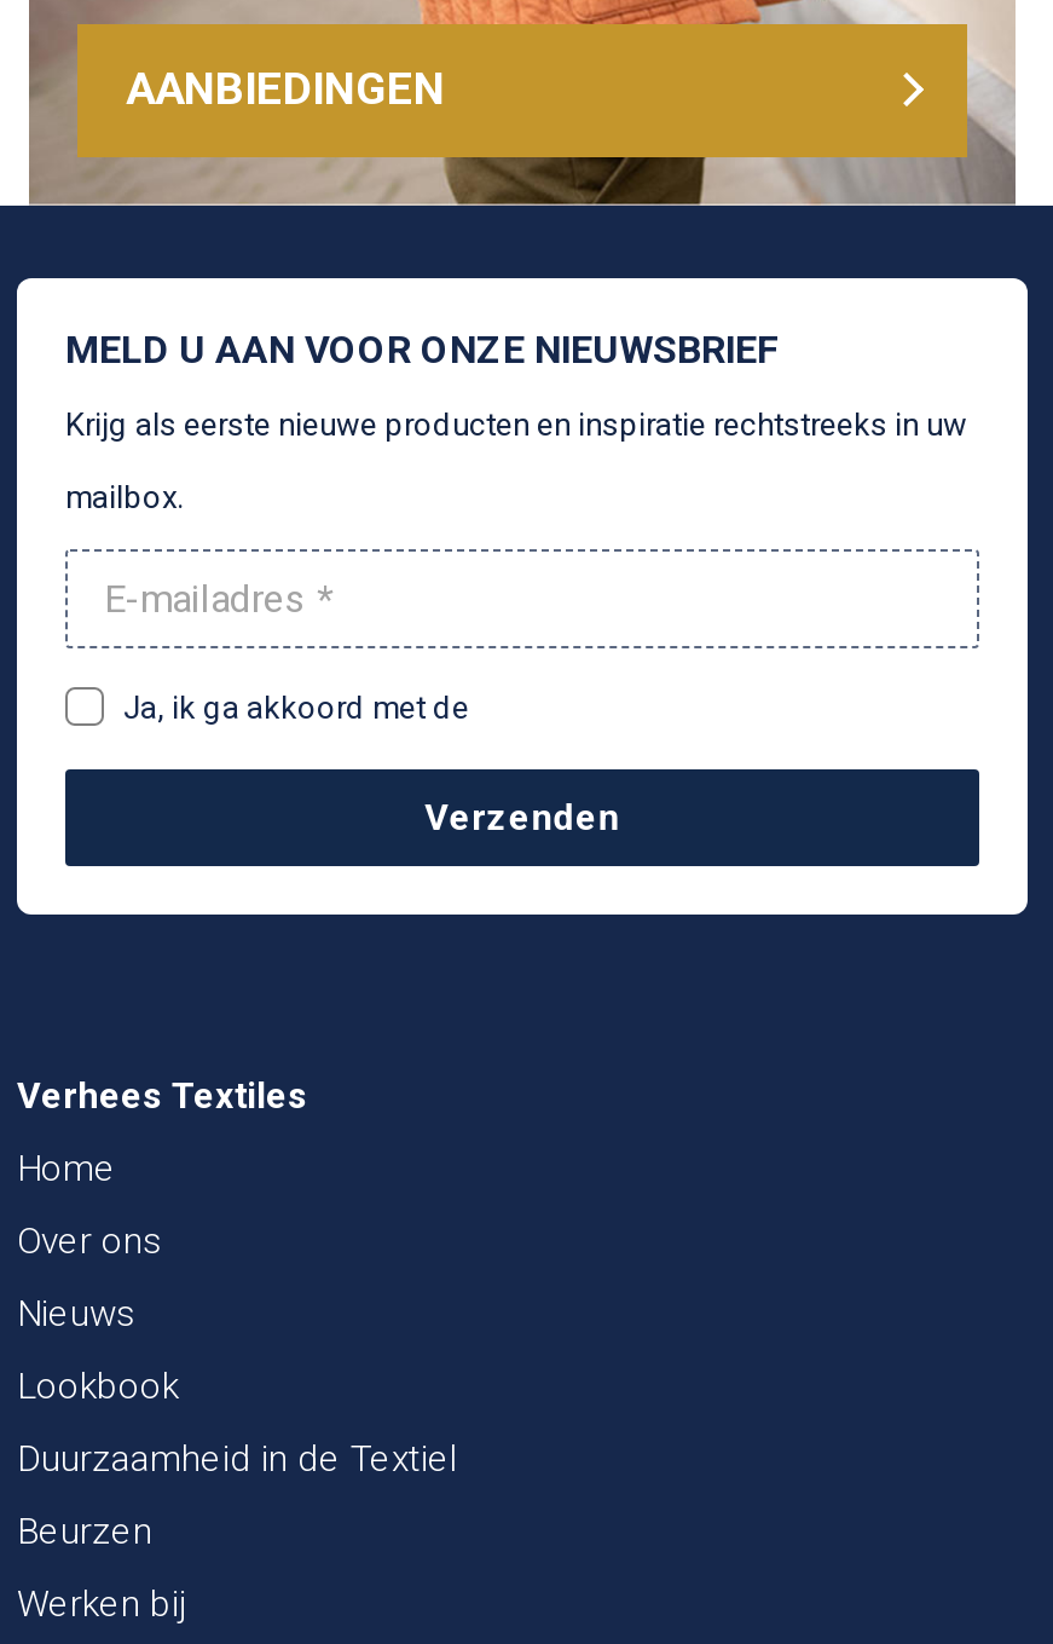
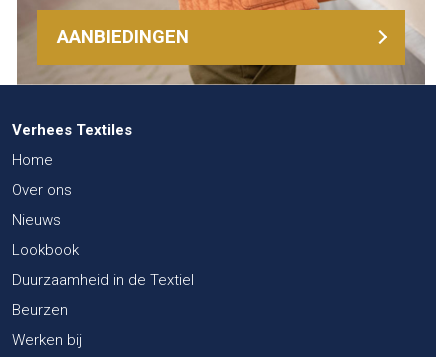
[15,276,1030,917] [image] | MELD U AAN VOOR ONZE NIEUWSBRIEF | Krijg als eerste nieuwe producten en inspiratie rechtstreeks in uw | mailbox. -> none
[123,689,620,839] Ja, ik ga akkoord met de | Verzenden -> none

